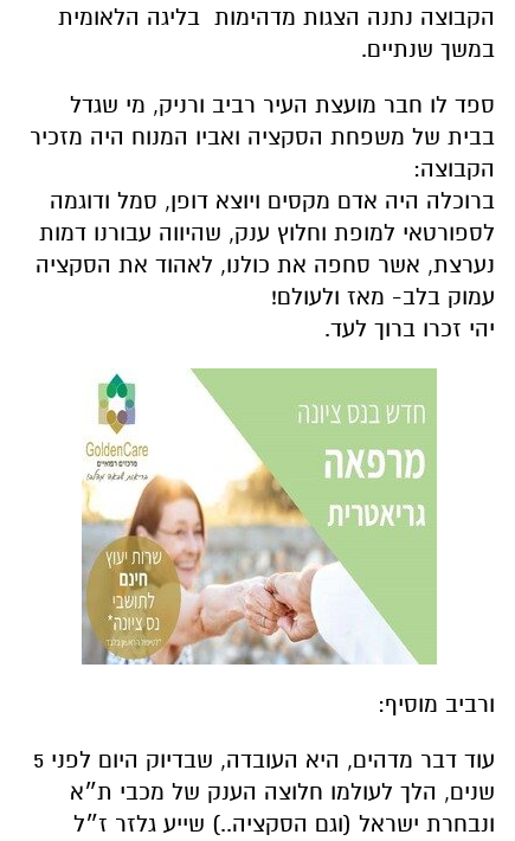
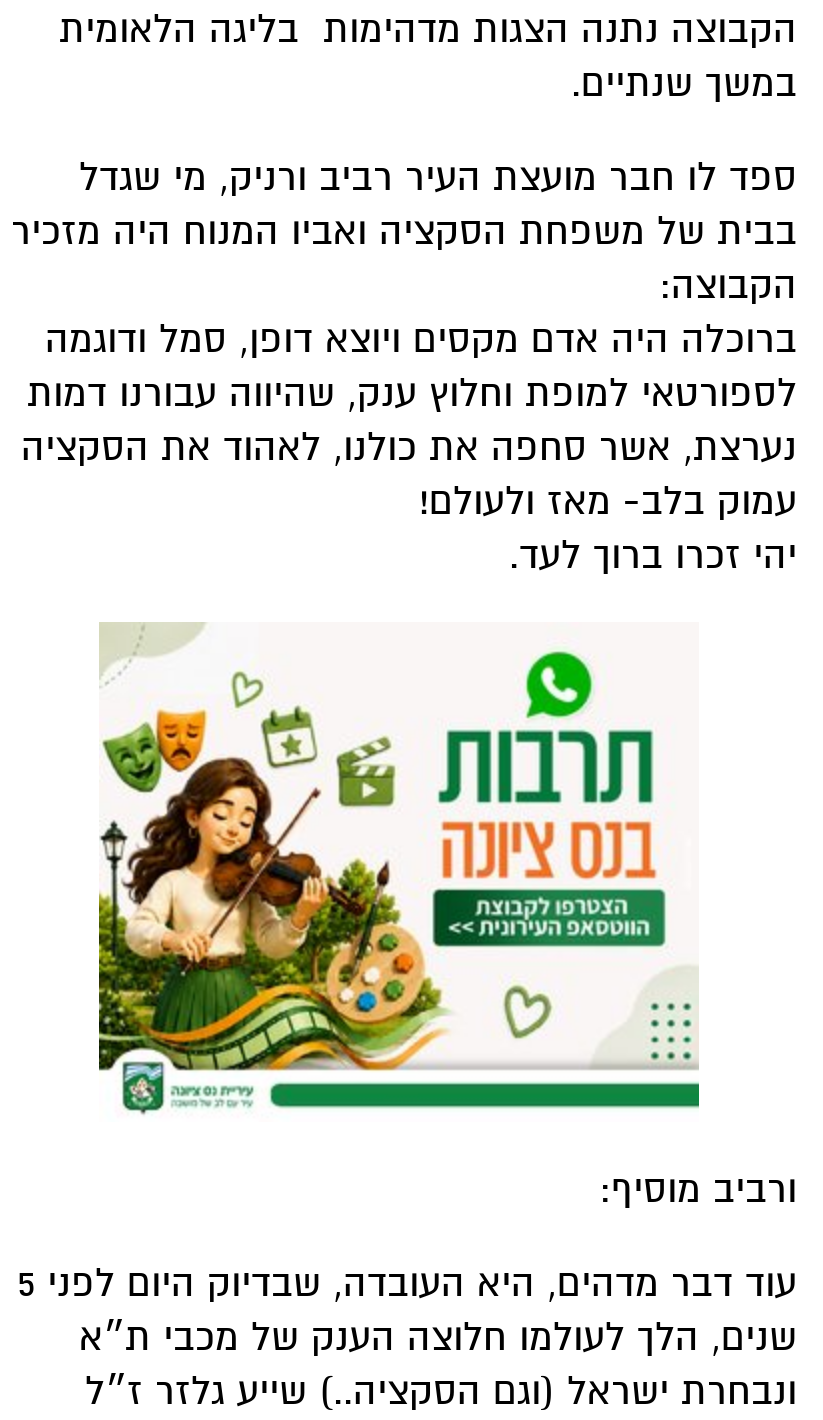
[81,367,438,666] [image] -> [97,622,699,1122] [image]

